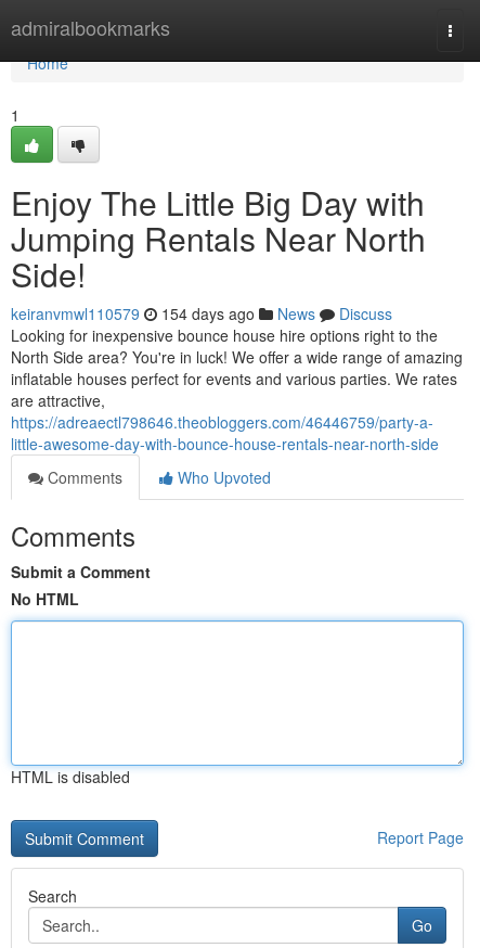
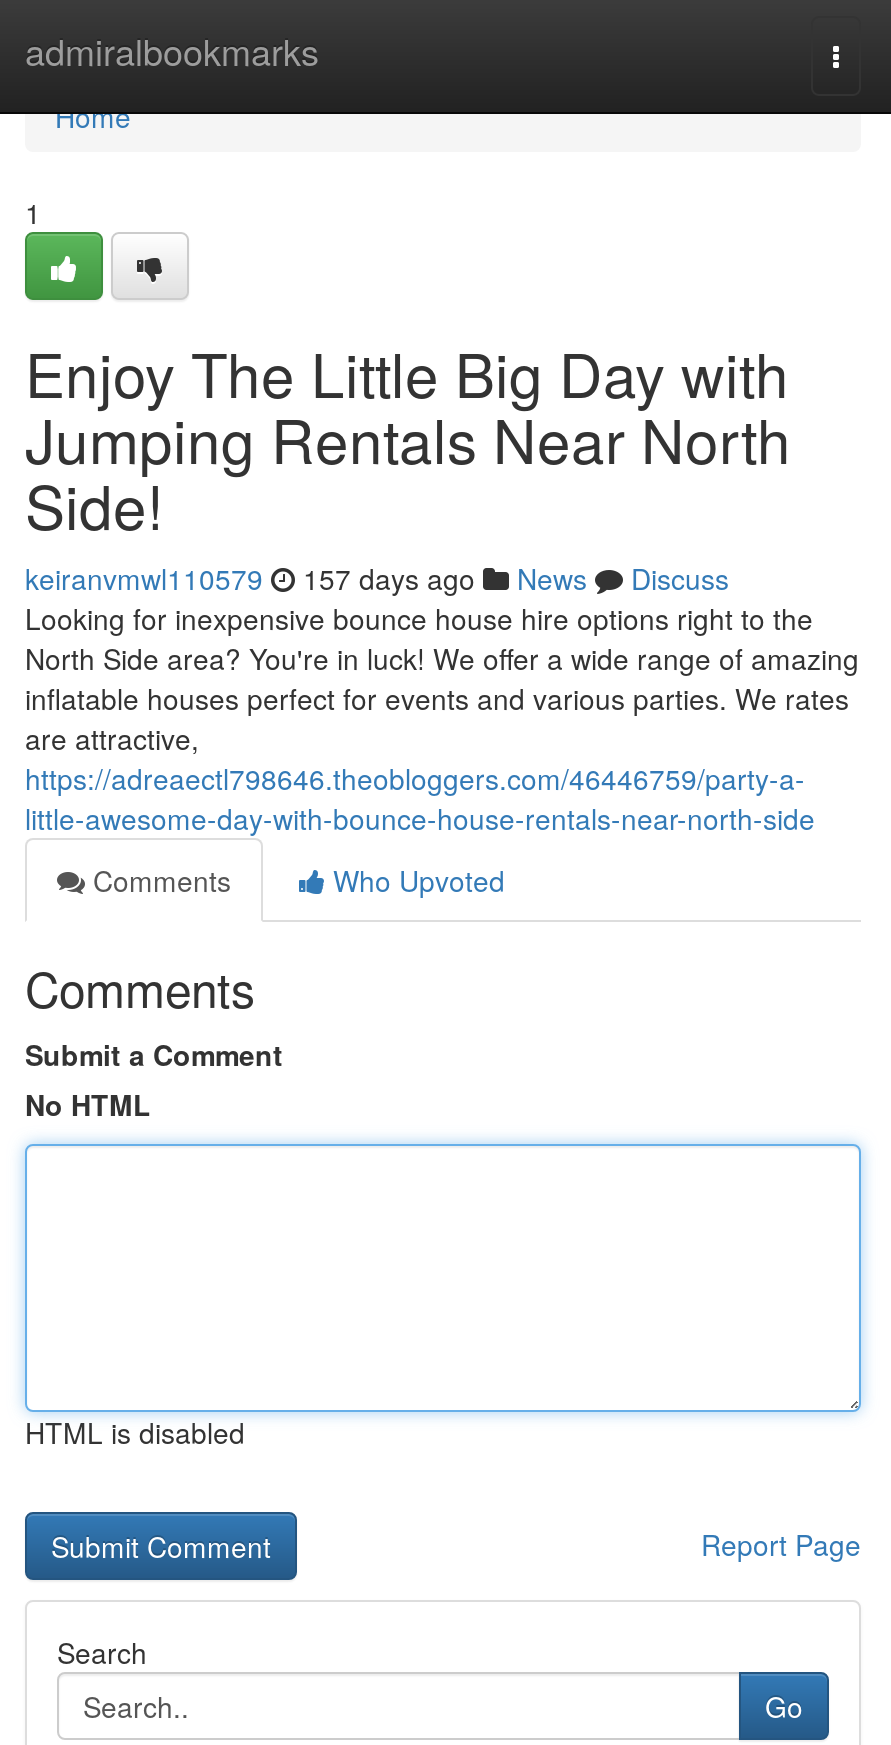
[11,303,392,324] keiranvmwl110579 154 days ago News Discuss -> [25,558,729,598] keiranvmwl110579 157 days ago News Discuss

